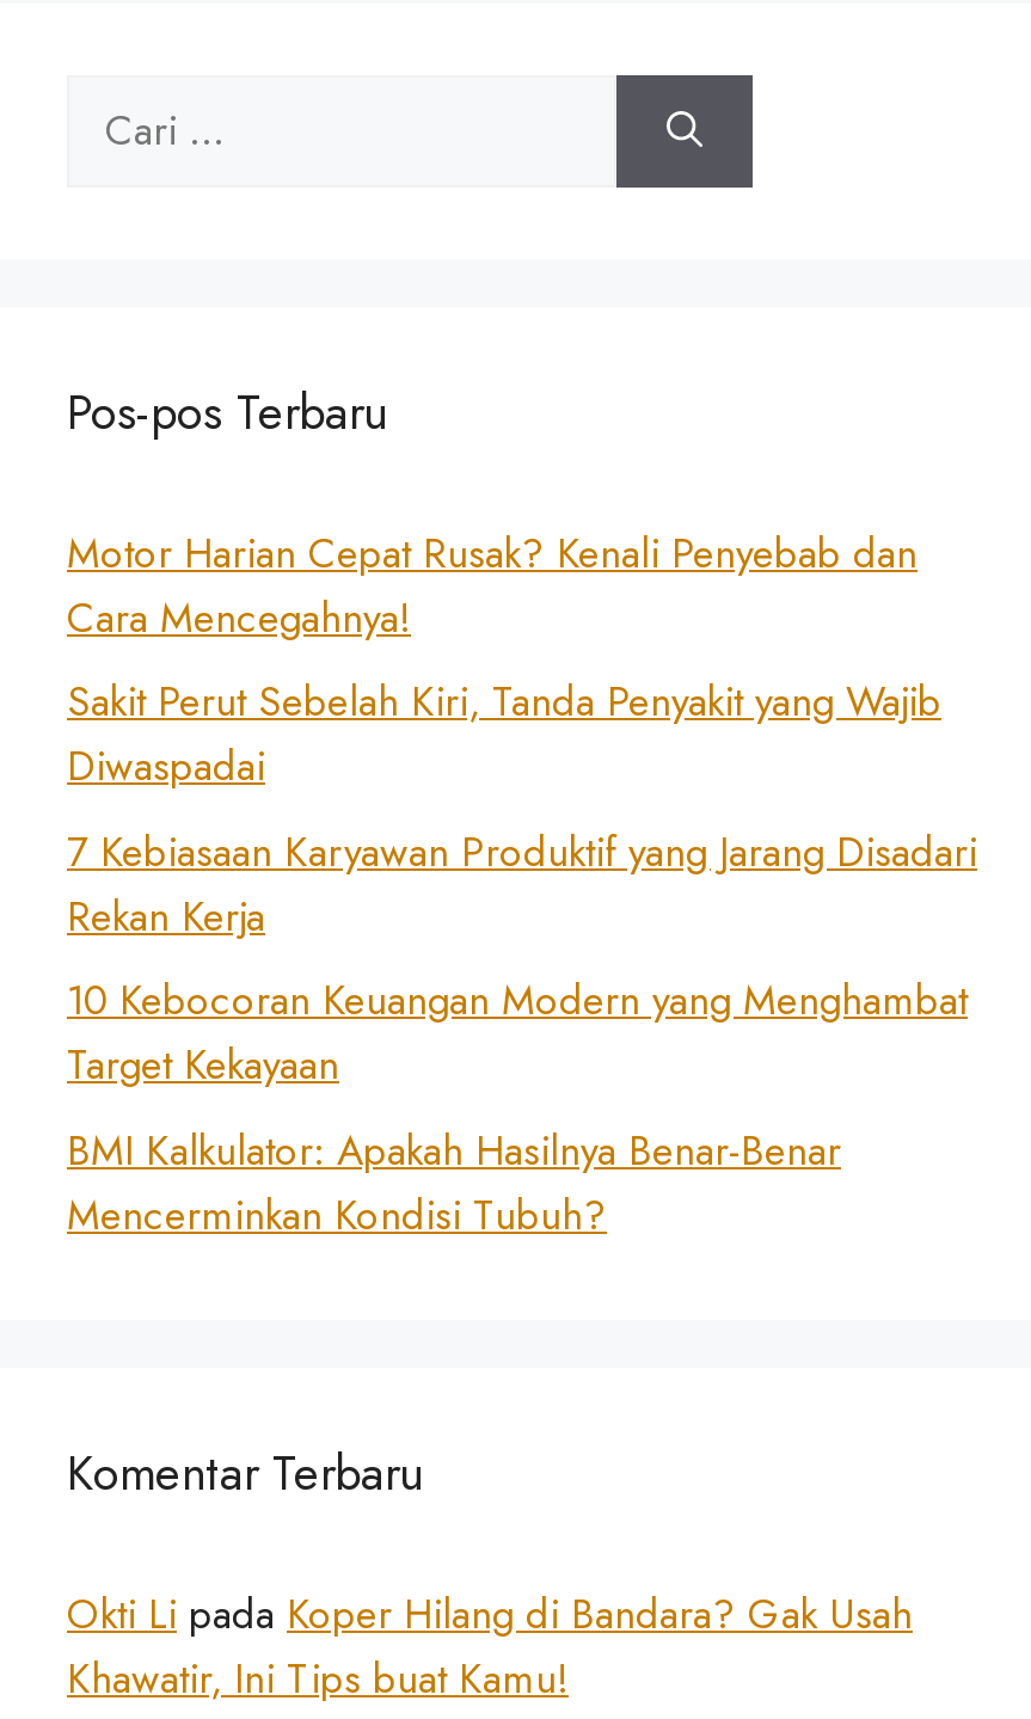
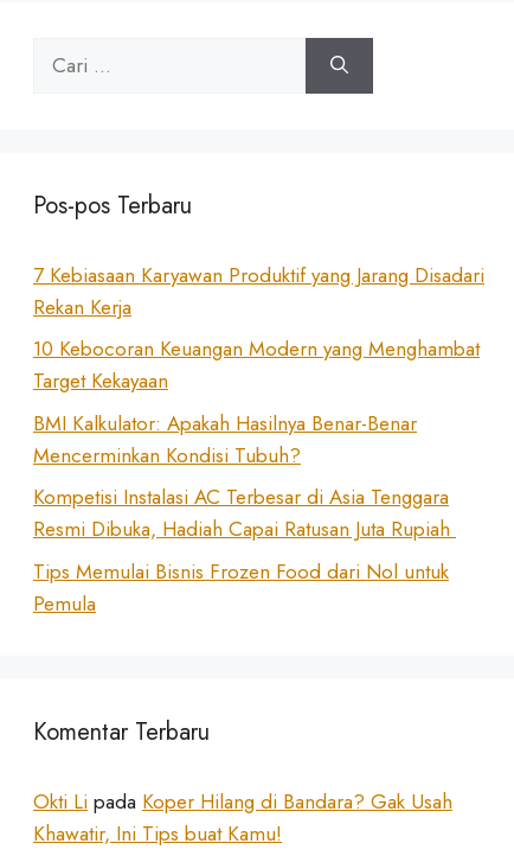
[67,524,941,795] Motor Harian Cepat Rusak? Kenali Penyebab dan | Cara Mencegahnya! | Sakit Perut Sebelah Kiri, Tanda Penyakit yang Wajib | Diwaspadai -> none
moved [67,823,977,1243] -> [33,261,484,469]: 7 Kebiasaan Karyawan Produktif yang Jarang Disadari | Rekan Kerja | 10 Kebocoran Keuangan Modern yang Menghambat | Target Kekayaan | BMI Kalkulator: Apakah Hasilnya Benar-Benar | Mencerminkan Kondisi Tubuh?
none -> [33,483,456,618] Kompetisi Instalasi AC Terbesar di Asia Tenggara | Resmi Dibuka, Hadiah Capai Ratusan Juta Rupiah | Tips Memulai Bisnis Frozen Food dari Nol untuk | Pemula

